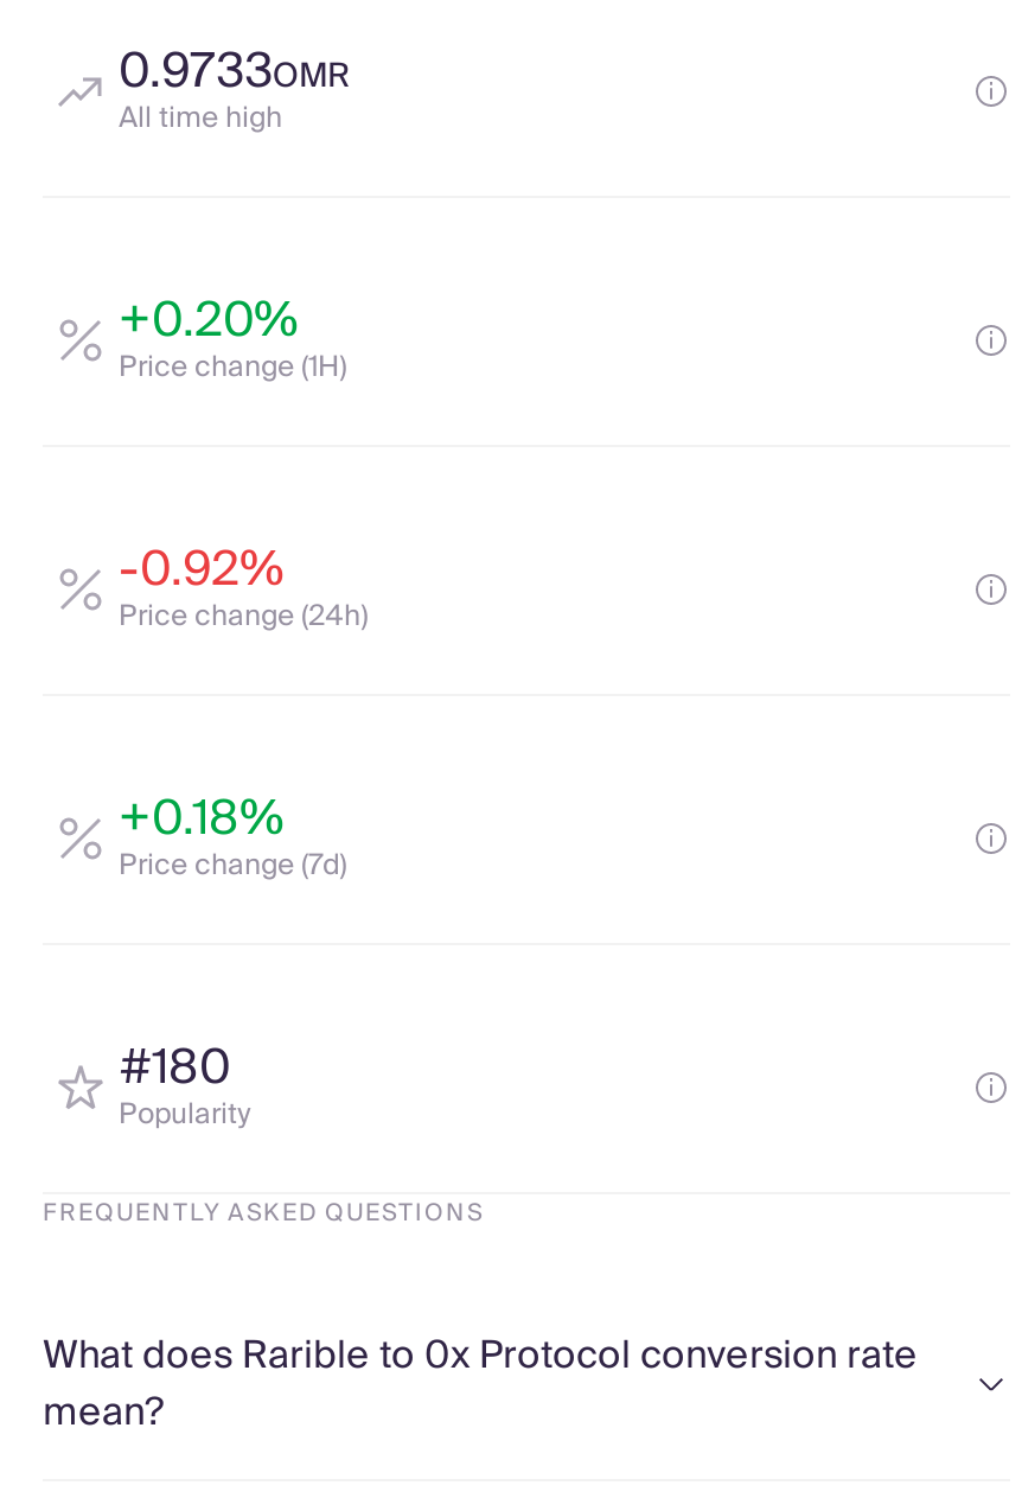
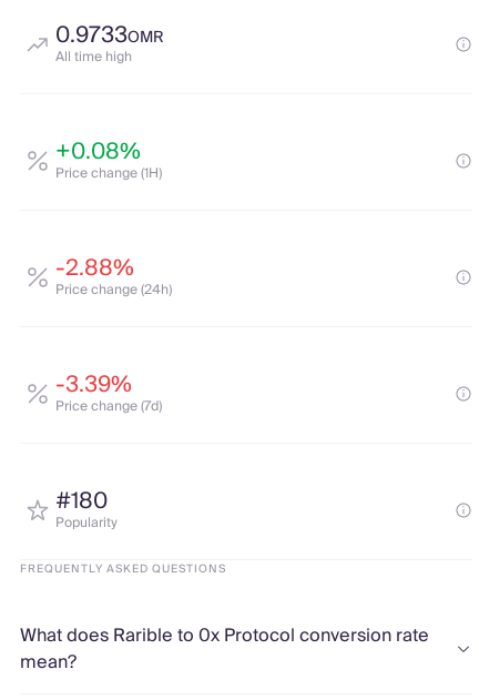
[119,281,299,362] +0.20% -> [55,133,141,171] +0.08%
[119,530,285,611] -0.92% -> [55,250,134,287] -2.88%
[119,779,285,860] +0.18% -> [55,366,132,404] -3.39%

